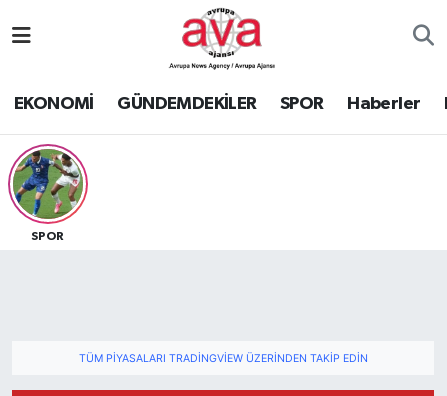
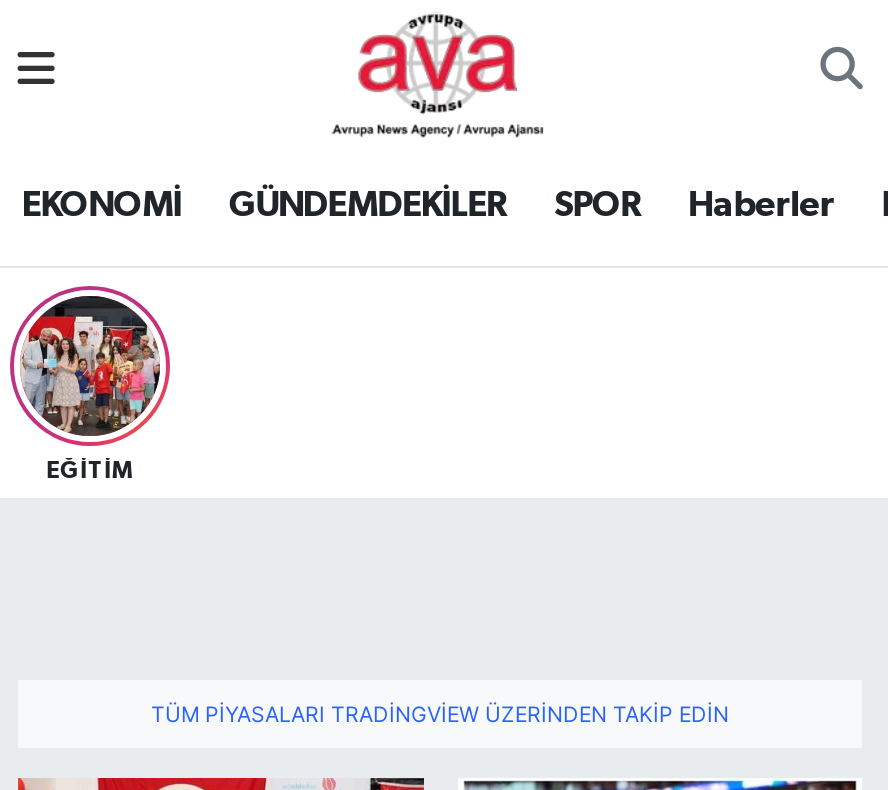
[13,148,83,242] [image] | SPOR -> [22,294,160,482] [image] | EĞİTİM

